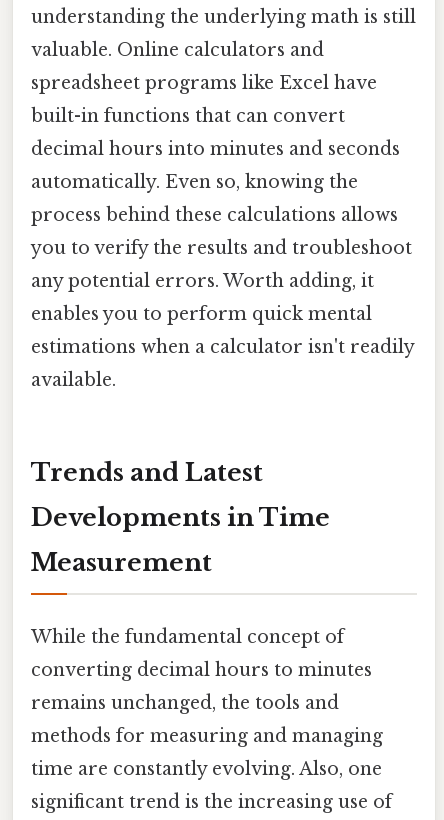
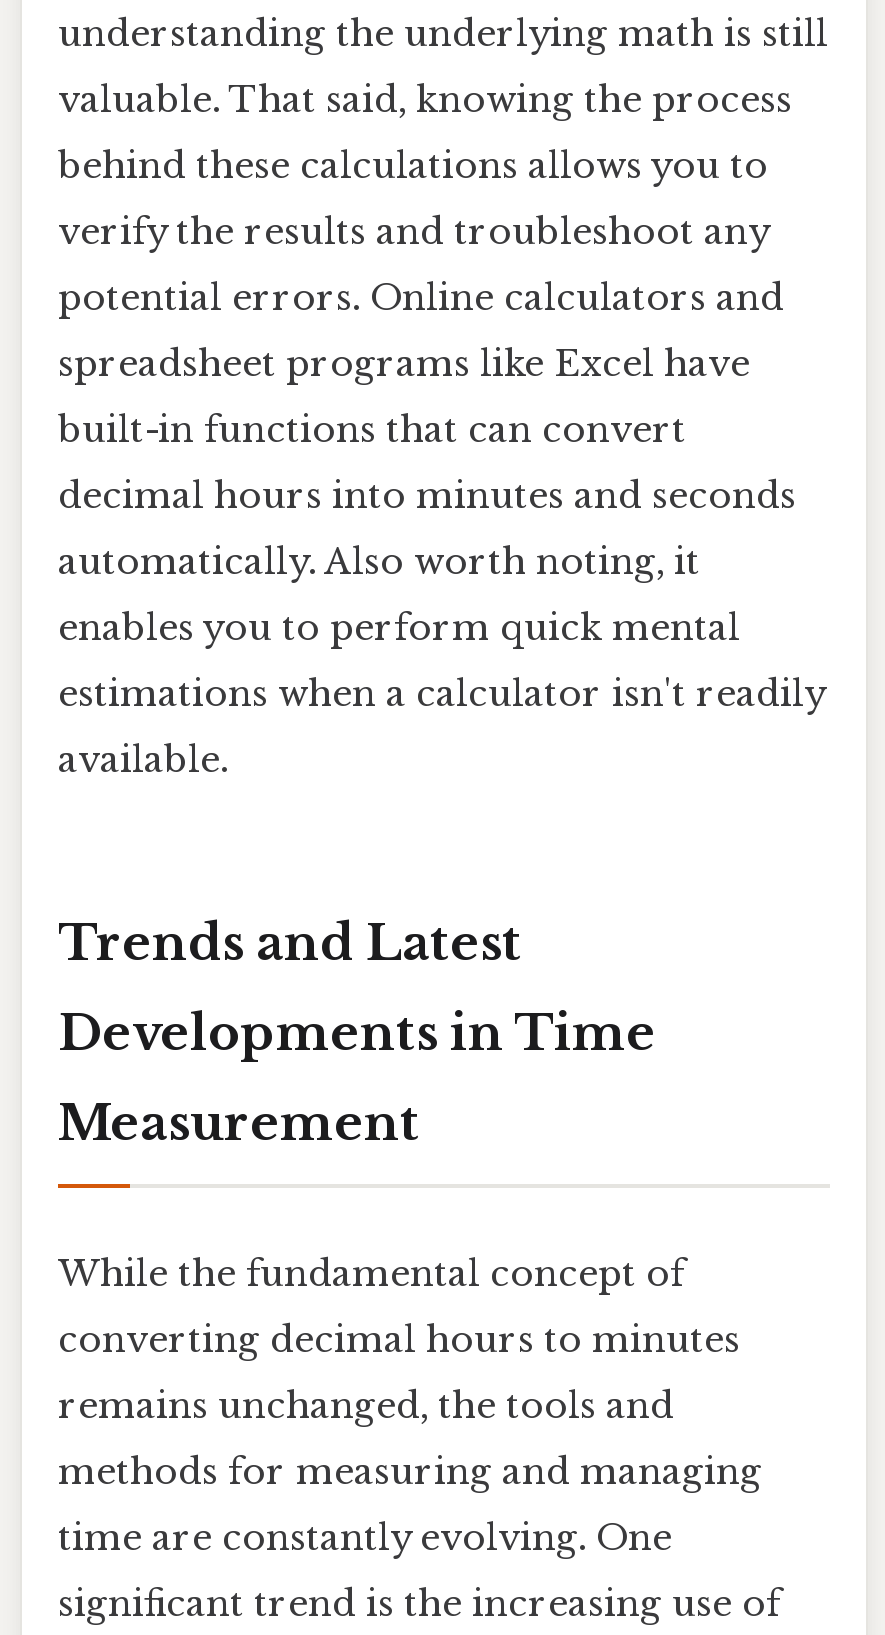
[31,39,324,61] valuable. Online calculators and -> [58,78,792,320] valuable. That said, knowing the process | behind these calculations allows you to | verify the results and troubleshoot any | potential errors. Online calculators and
moved [31,72,400,160] -> [58,342,796,518]: spreadsheet programs like Excel have | built-in functions that can convert | decimal hours into minutes and seconds
[31,171,412,292] automatically. Even so, knowing the | process behind these calculations allows | you to verify the results and troubleshoot | any potential errors. Worth adding, it -> [58,540,700,584] automatically. Also worth noting, it
[31,758,382,780] time are constantly evolving. Also, one -> [58,1516,672,1560] time are constantly evolving. One

